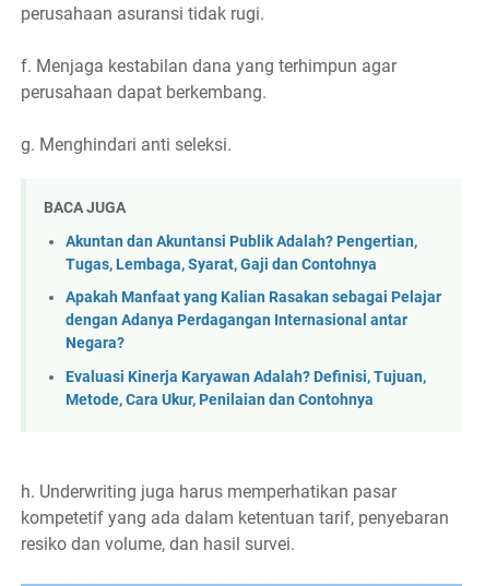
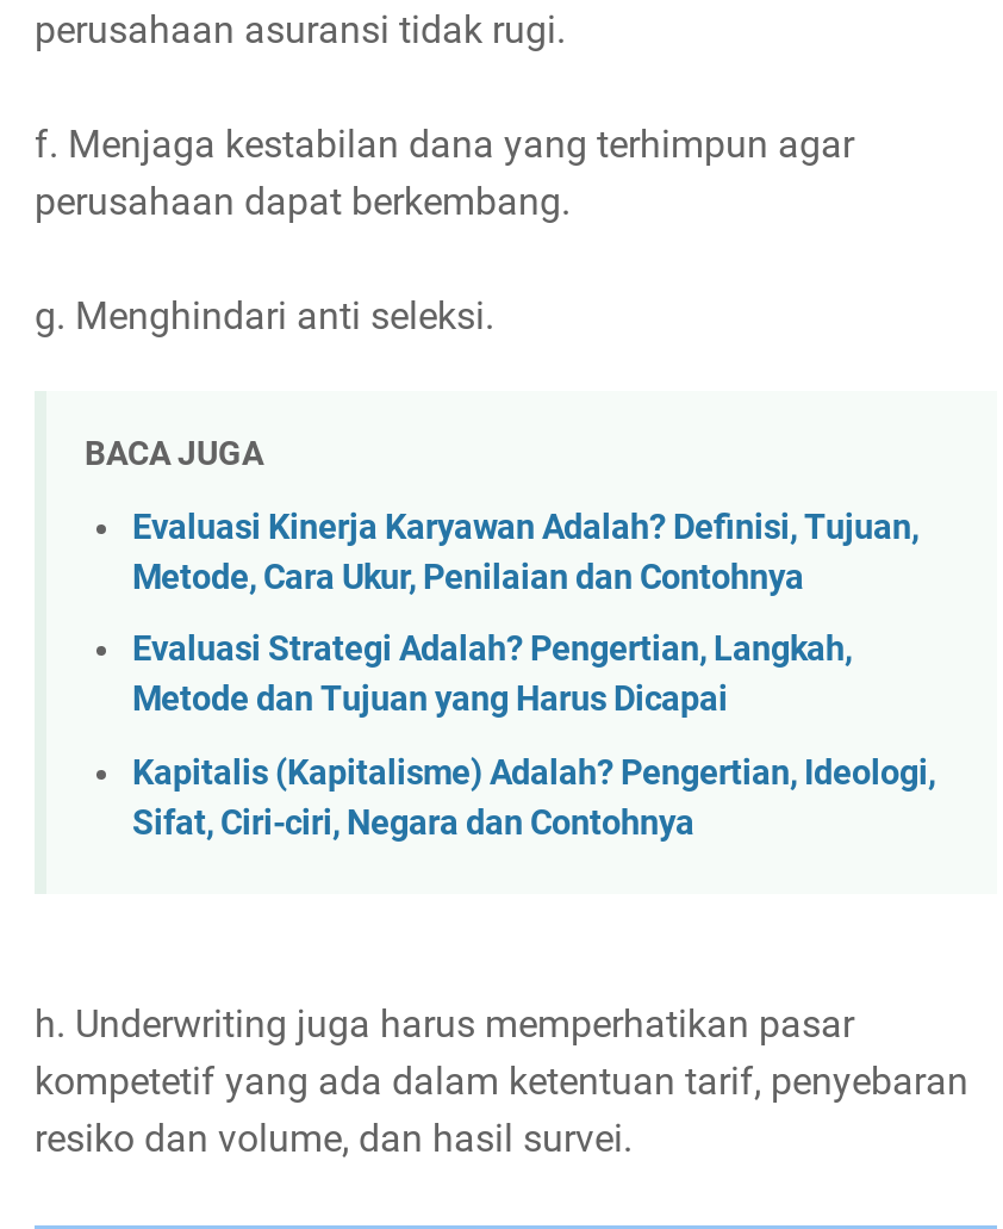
[66,232,441,353] Akuntan dan Akuntansi Publik Adalah? Pengertian, | Tugas, Lembaga, Syarat, Gaji dan Contohnya | Apakah Manfaat yang Kalian Rasakan sebagai Pelajar | dengan Adanya Perdagangan Internasional antar | Negara? -> none
moved [66,368,426,409] -> [132,507,918,597]: Evaluasi Kinerja Karyawan Adalah? Definisi, Tujuan, | Metode, Cara Ukur, Penilaian dan Contohnya
none -> [132,630,935,843] Evaluasi Strategi Adalah? Pengertian, Langkah, | Metode dan Tujuan yang Harus Dicapai | Kapitalis (Kapitalisme) Adalah? Pengertian, Ideologi, | Sifat, Ciri-ciri, Negara dan Contohnya

